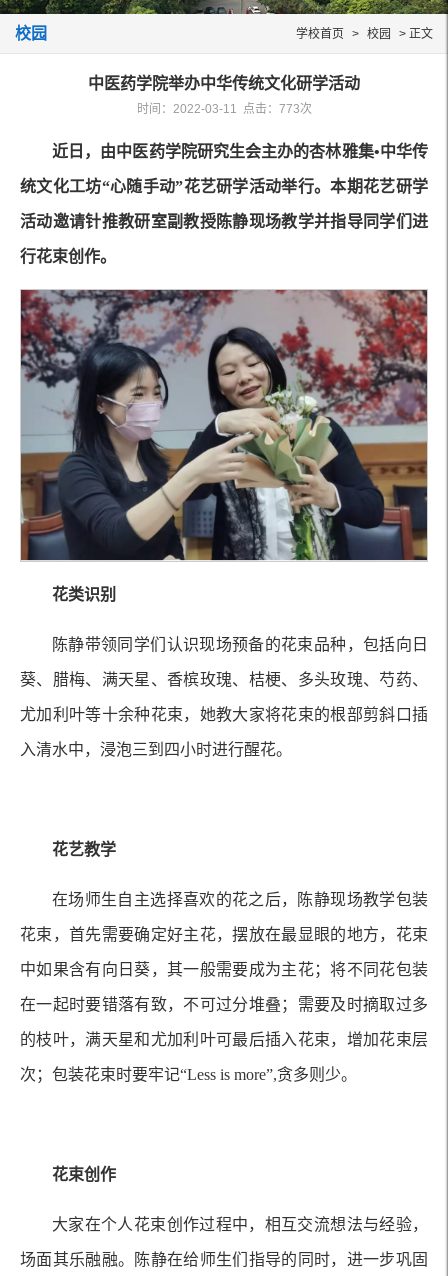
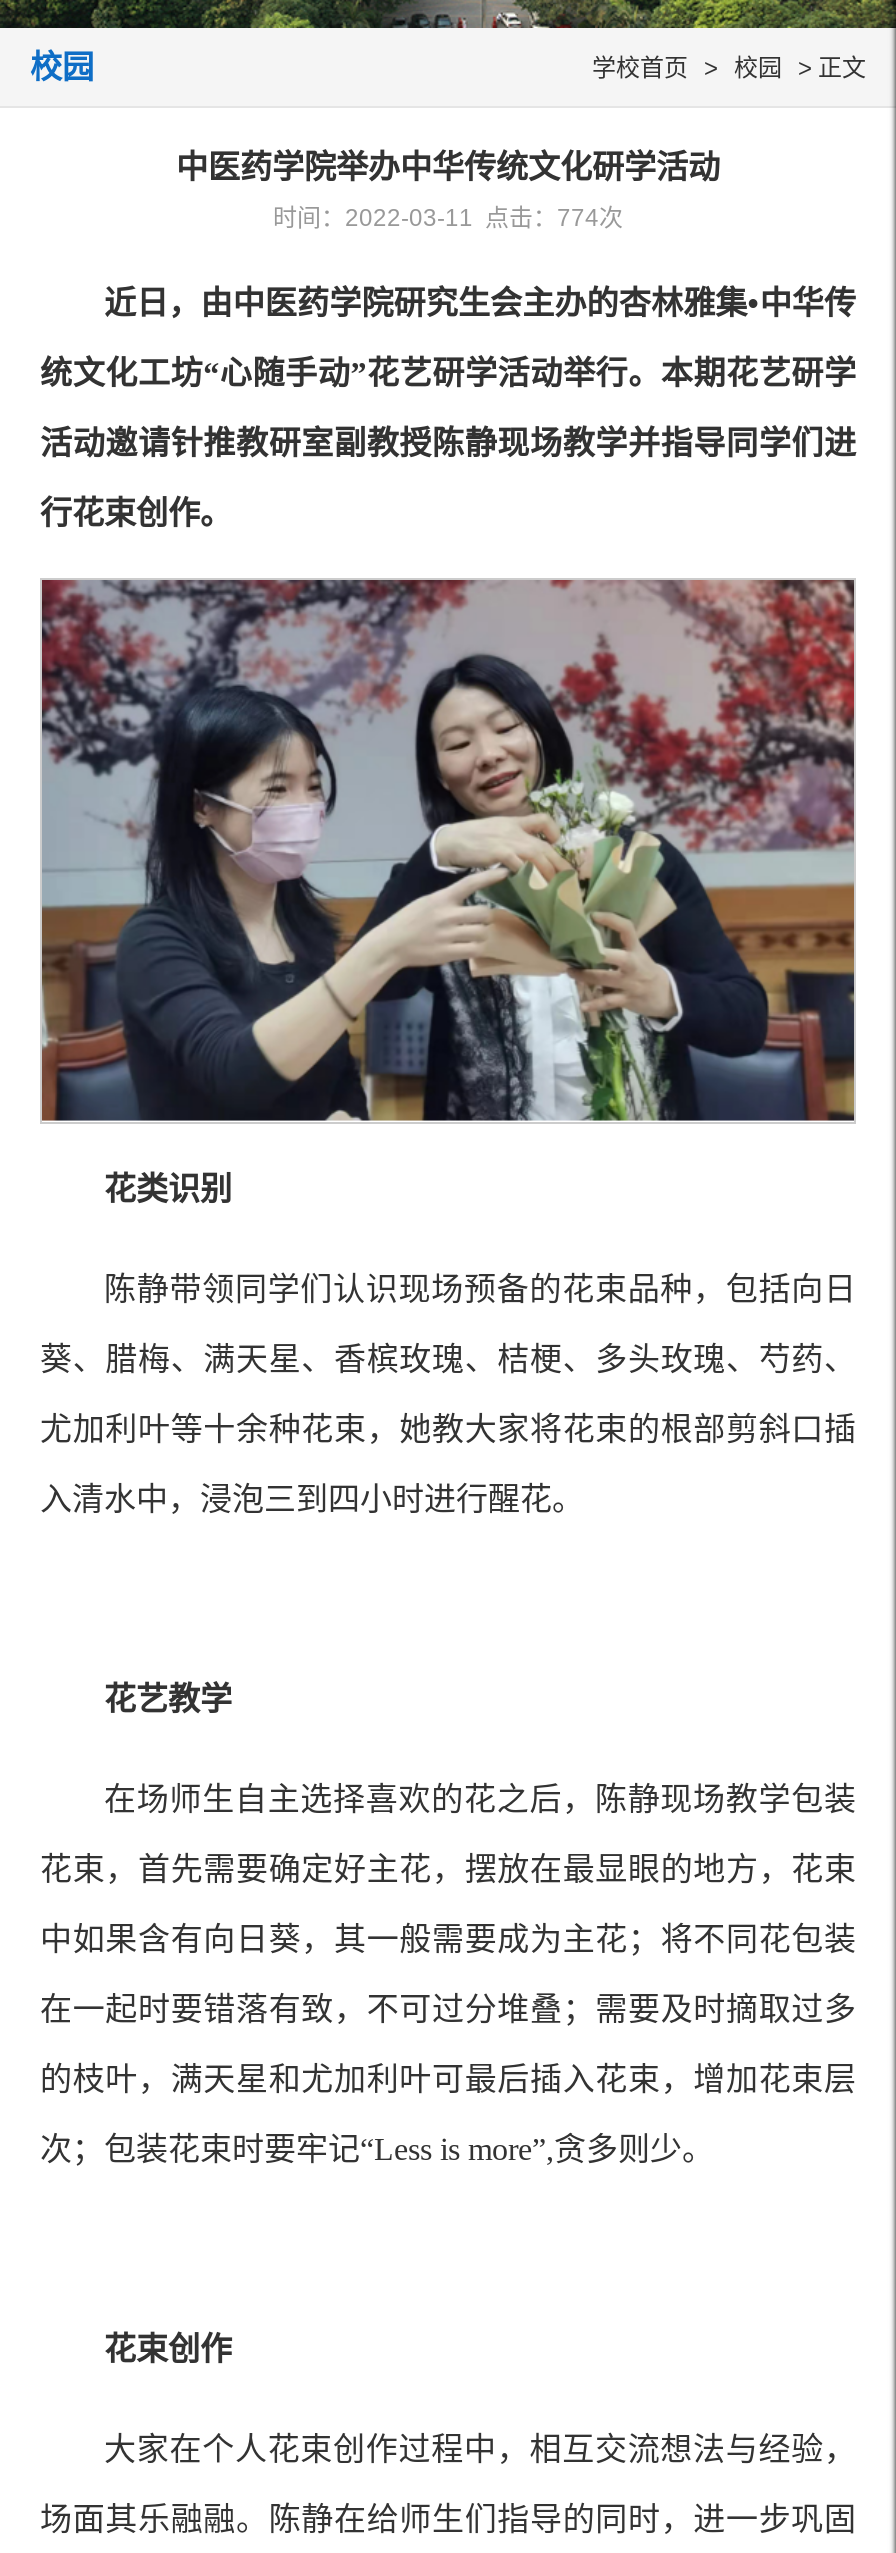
[136,102,311,116] 时间：2022-03-11 点击：773次 -> [273,203,623,231] 时间：2022-03-11 点击：774次

